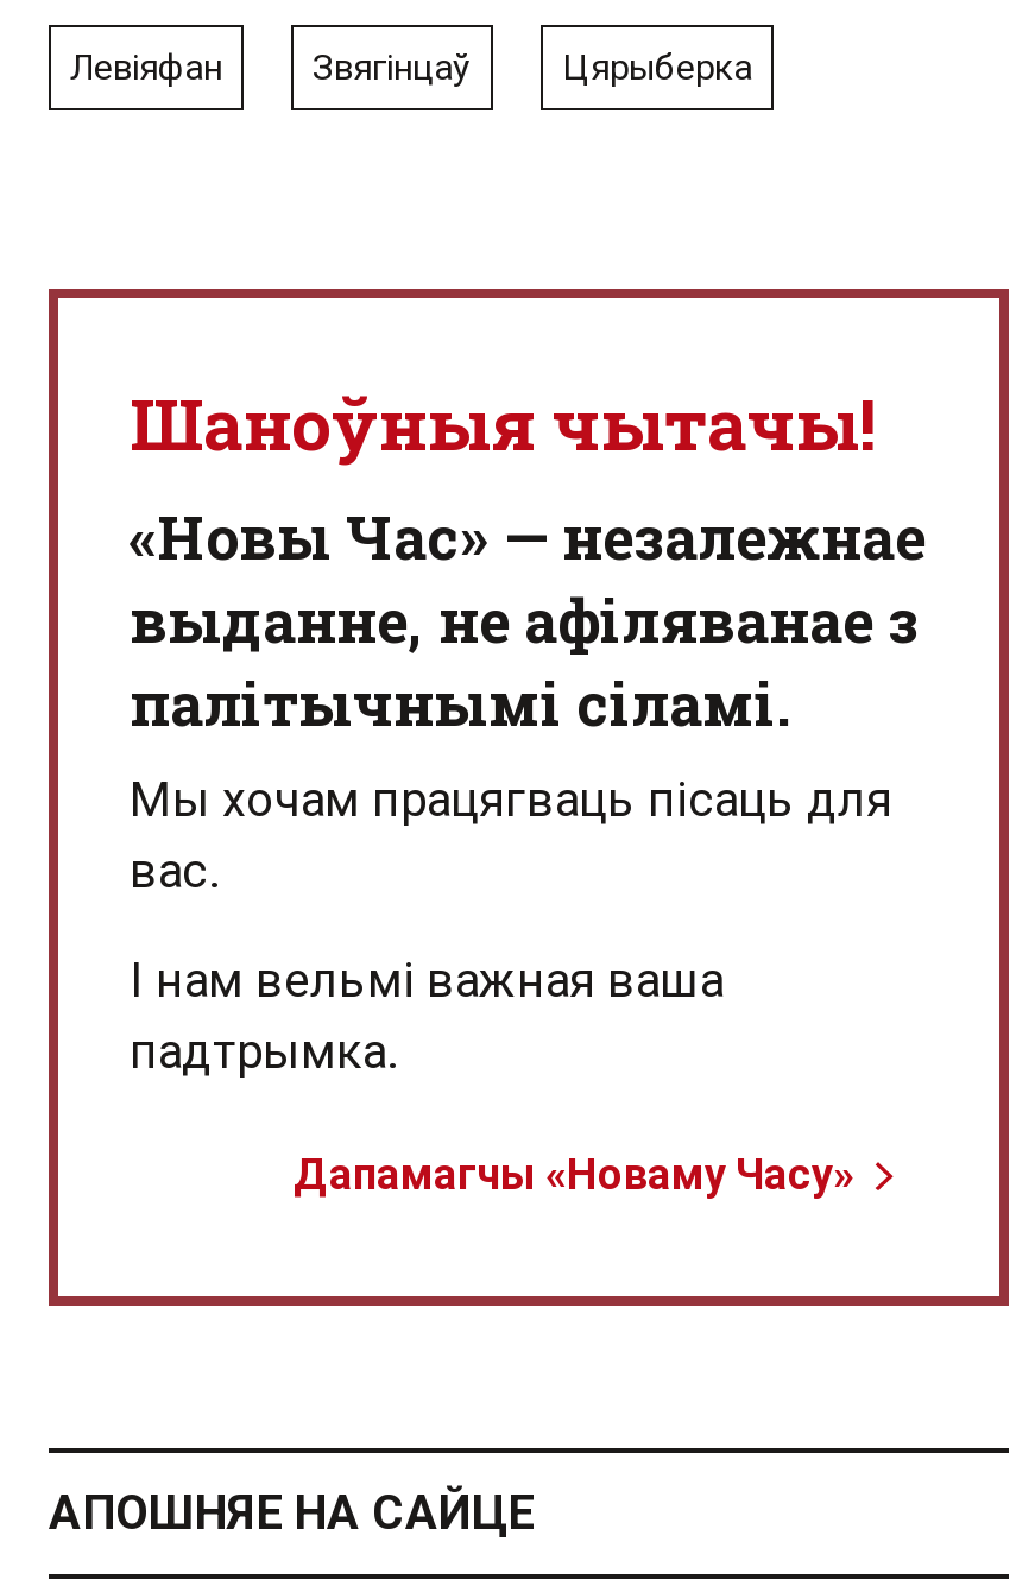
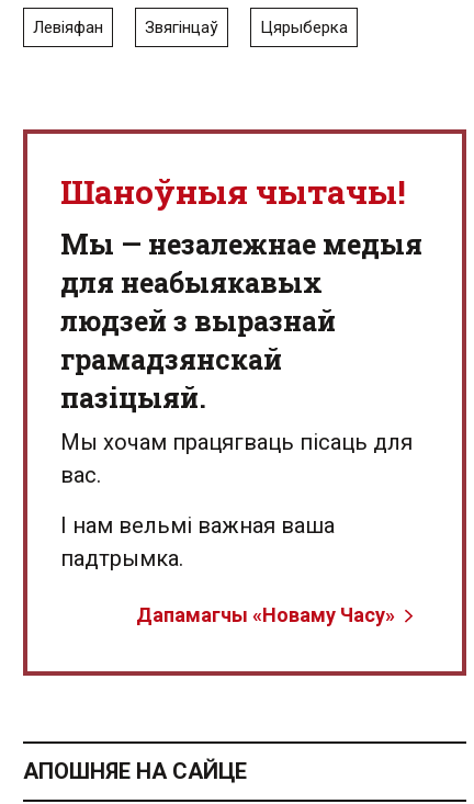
[130,498,926,743] «Новы Час» — незалежнае | выданне, не афіляванае з | палітычнымі сіламі. -> [60,226,422,416] Мы — незалежнае медыя | для неабыякавых | людзей з выразнай | грамадзянскай | пазіцыяй.

